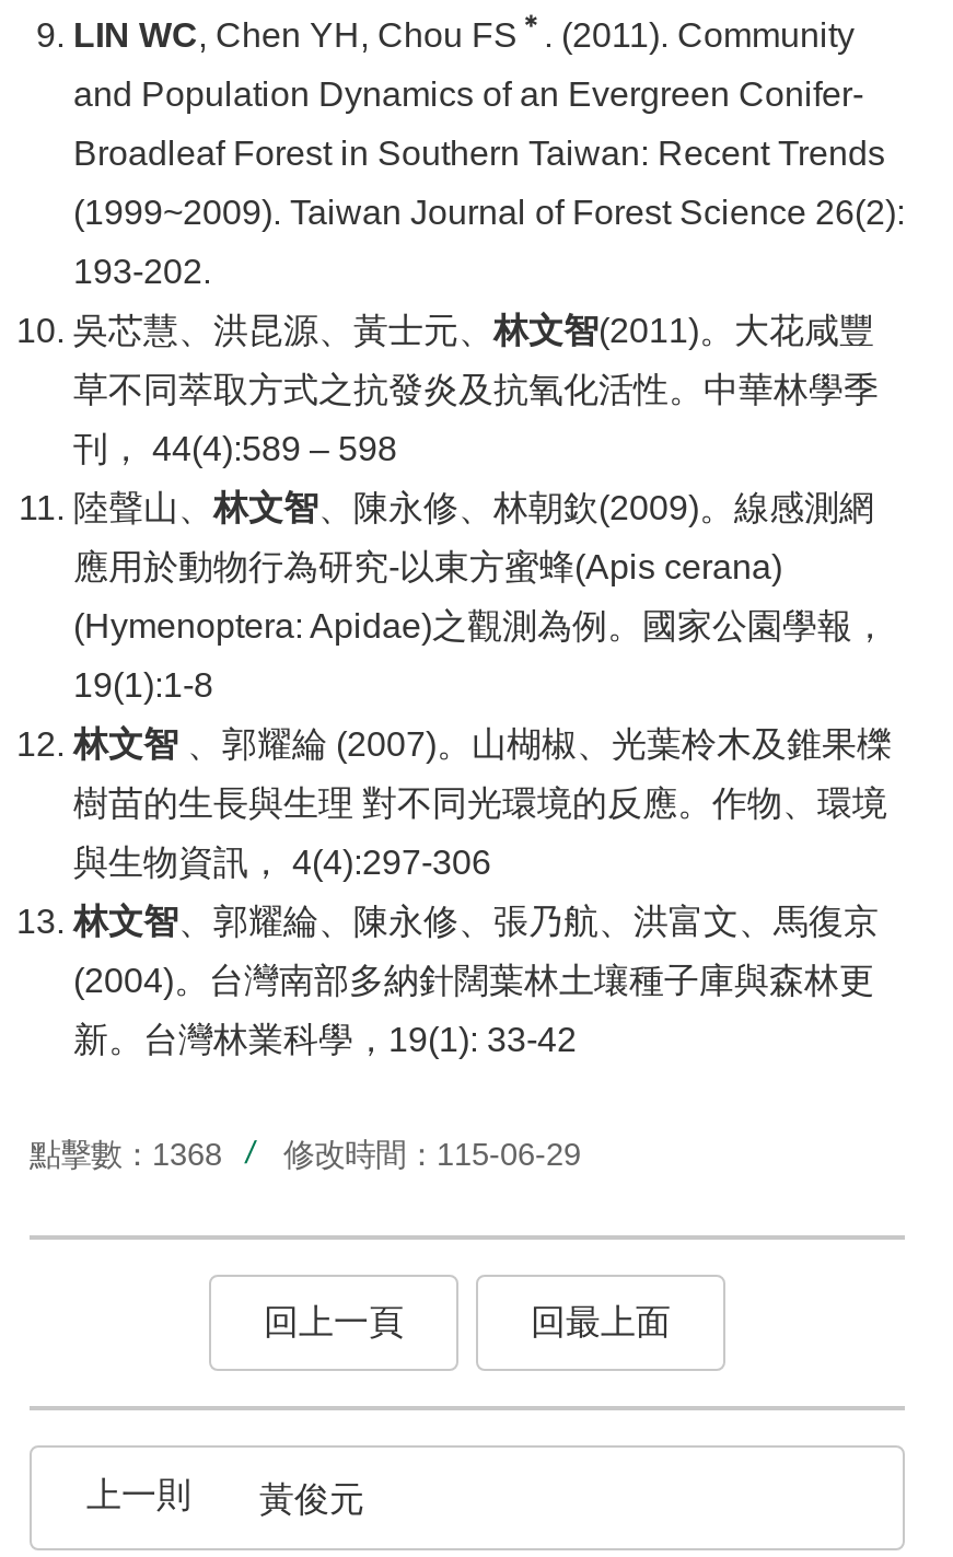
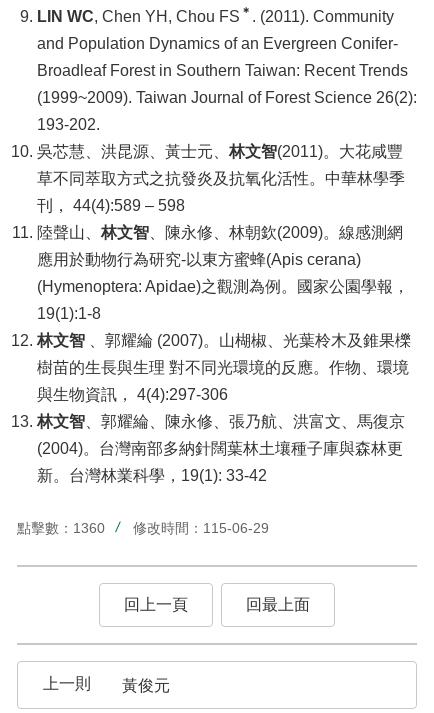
[30,1138,581,1173] 點擊數：1368 修改時間：115-06-29 -> [17,520,269,536] 點擊數：1360 修改時間：115-06-29

